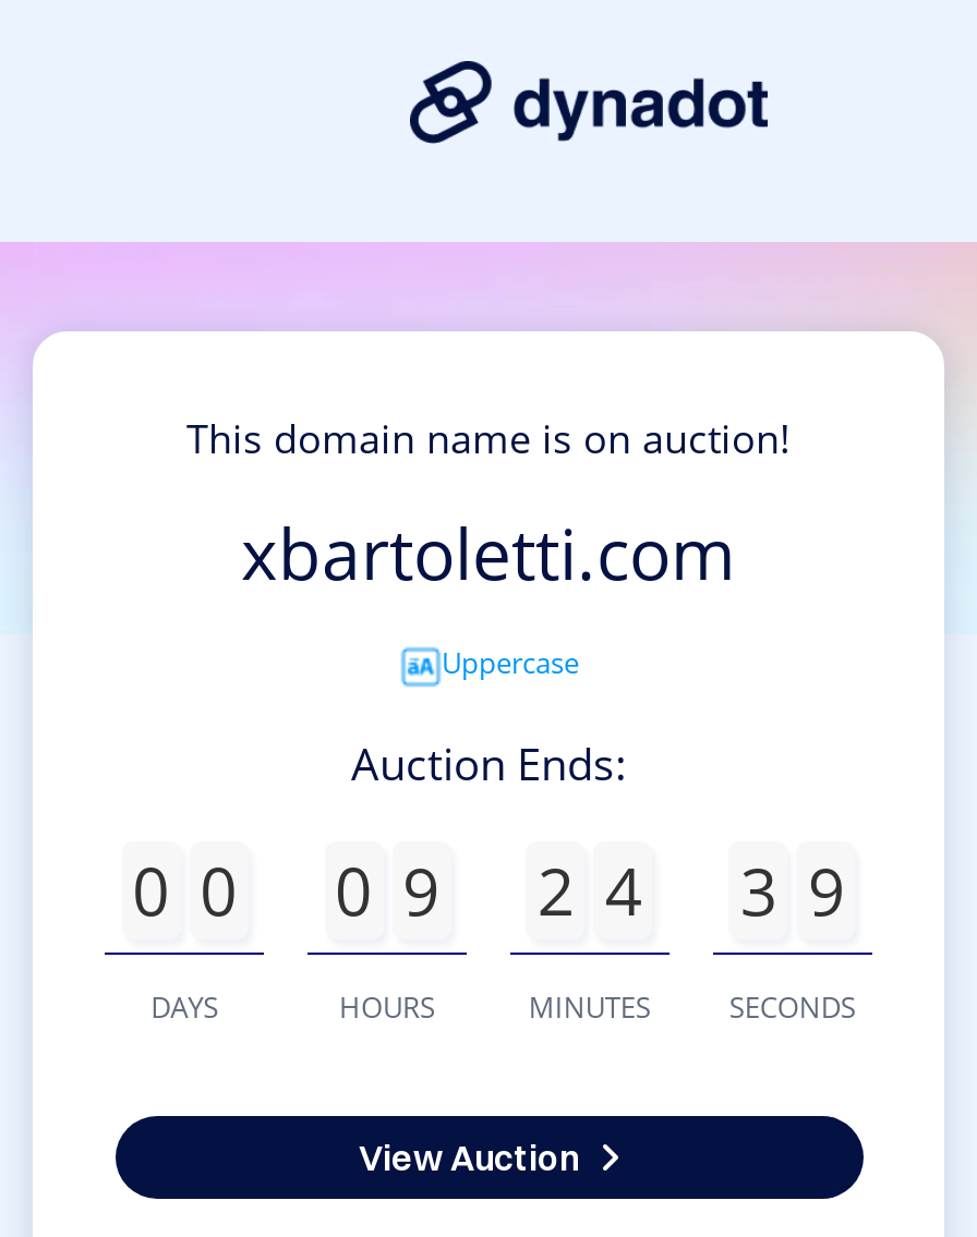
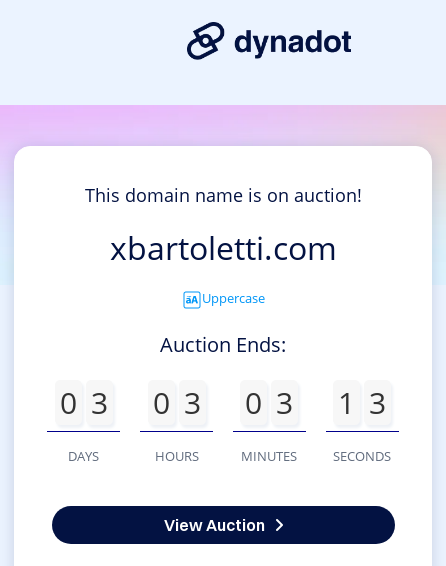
[132,846,237,935] 0 0 -> [60,382,108,423] 0 3
[335,846,439,935] 0 9 -> [152,382,200,423] 0 3
[537,846,642,935] 2 4 -> [245,382,293,423] 0 3
[740,846,845,935] 3 9 -> [338,382,386,423] 1 3

